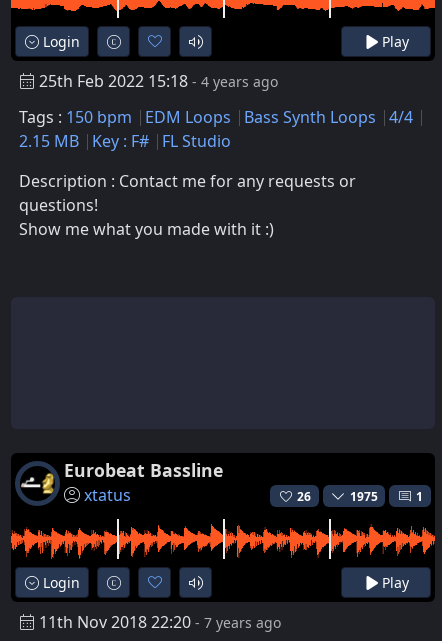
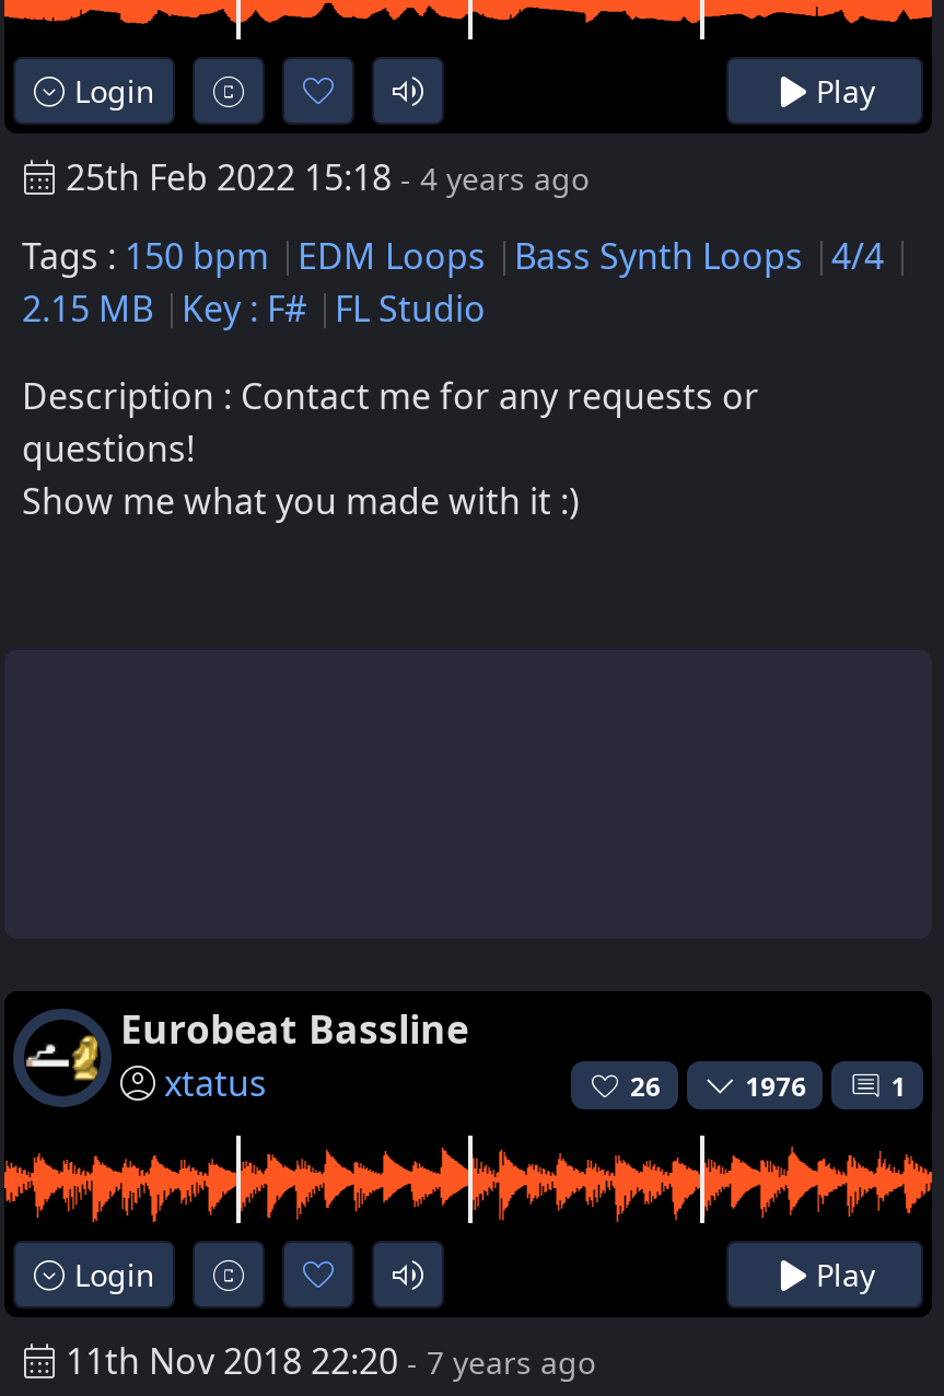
[350,487,378,504] 1975 -> [745,1067,806,1104] 1976

